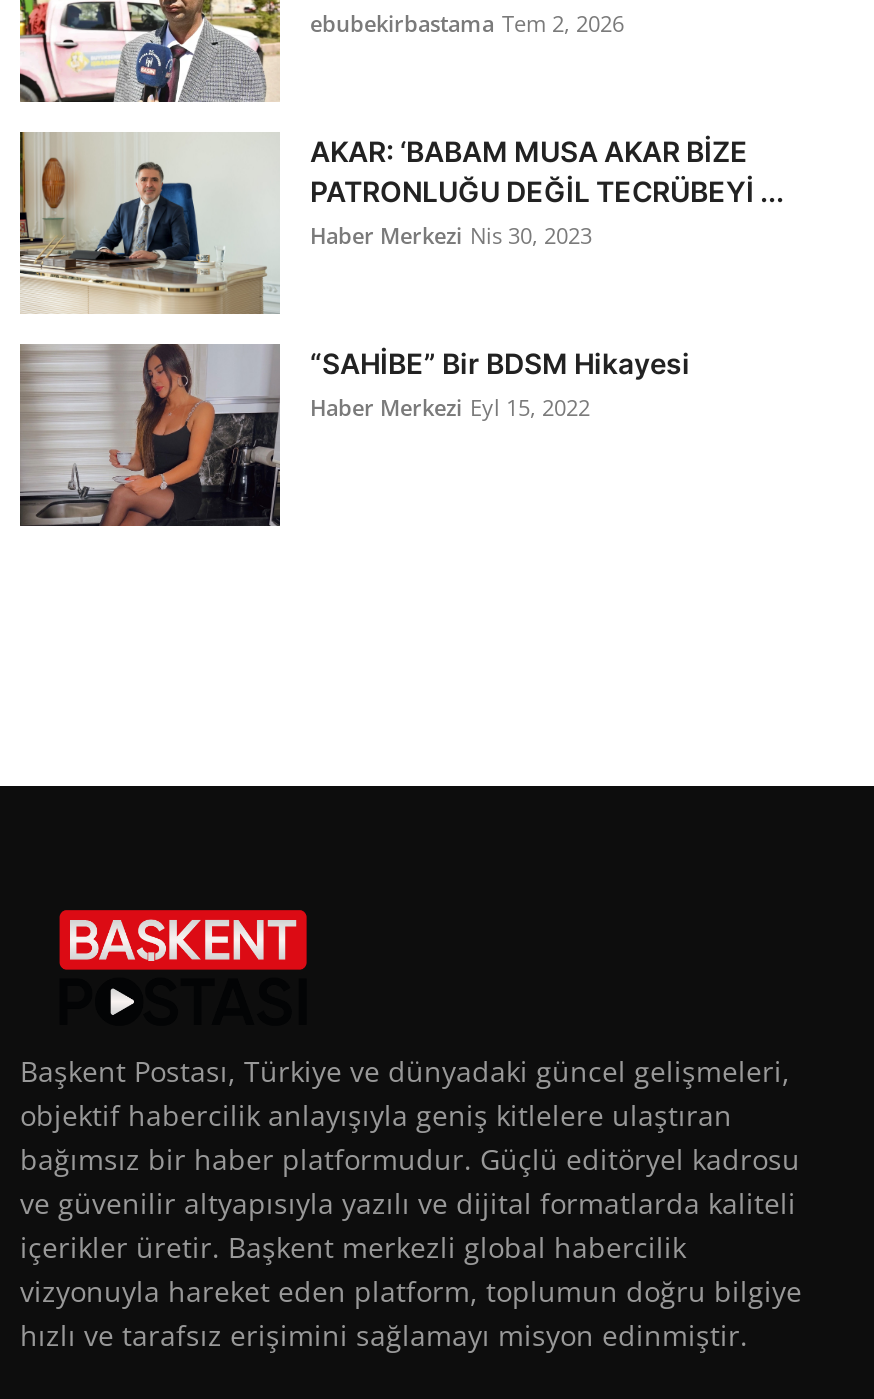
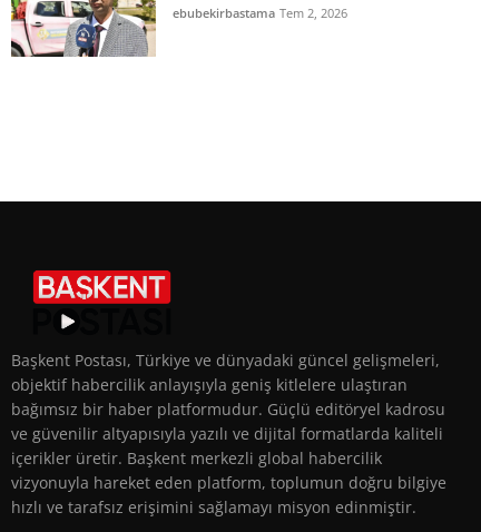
[20,130,784,316] [image] | AKAR: ‘BABAM MUSA AKAR BİZE | PATRONLUĞU DEĞİL TECRÜBEYİ ... | Haber Merkezi Nis 30, 2023 -> none
[20,342,690,528] [image] | “SAHİBE” Bir BDSM Hikayesi | Haber Merkezi Eyl 15, 2022 -> none

